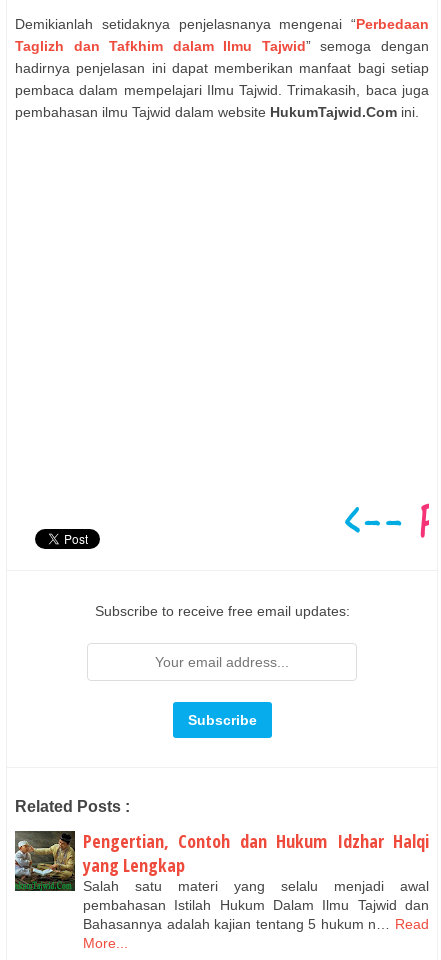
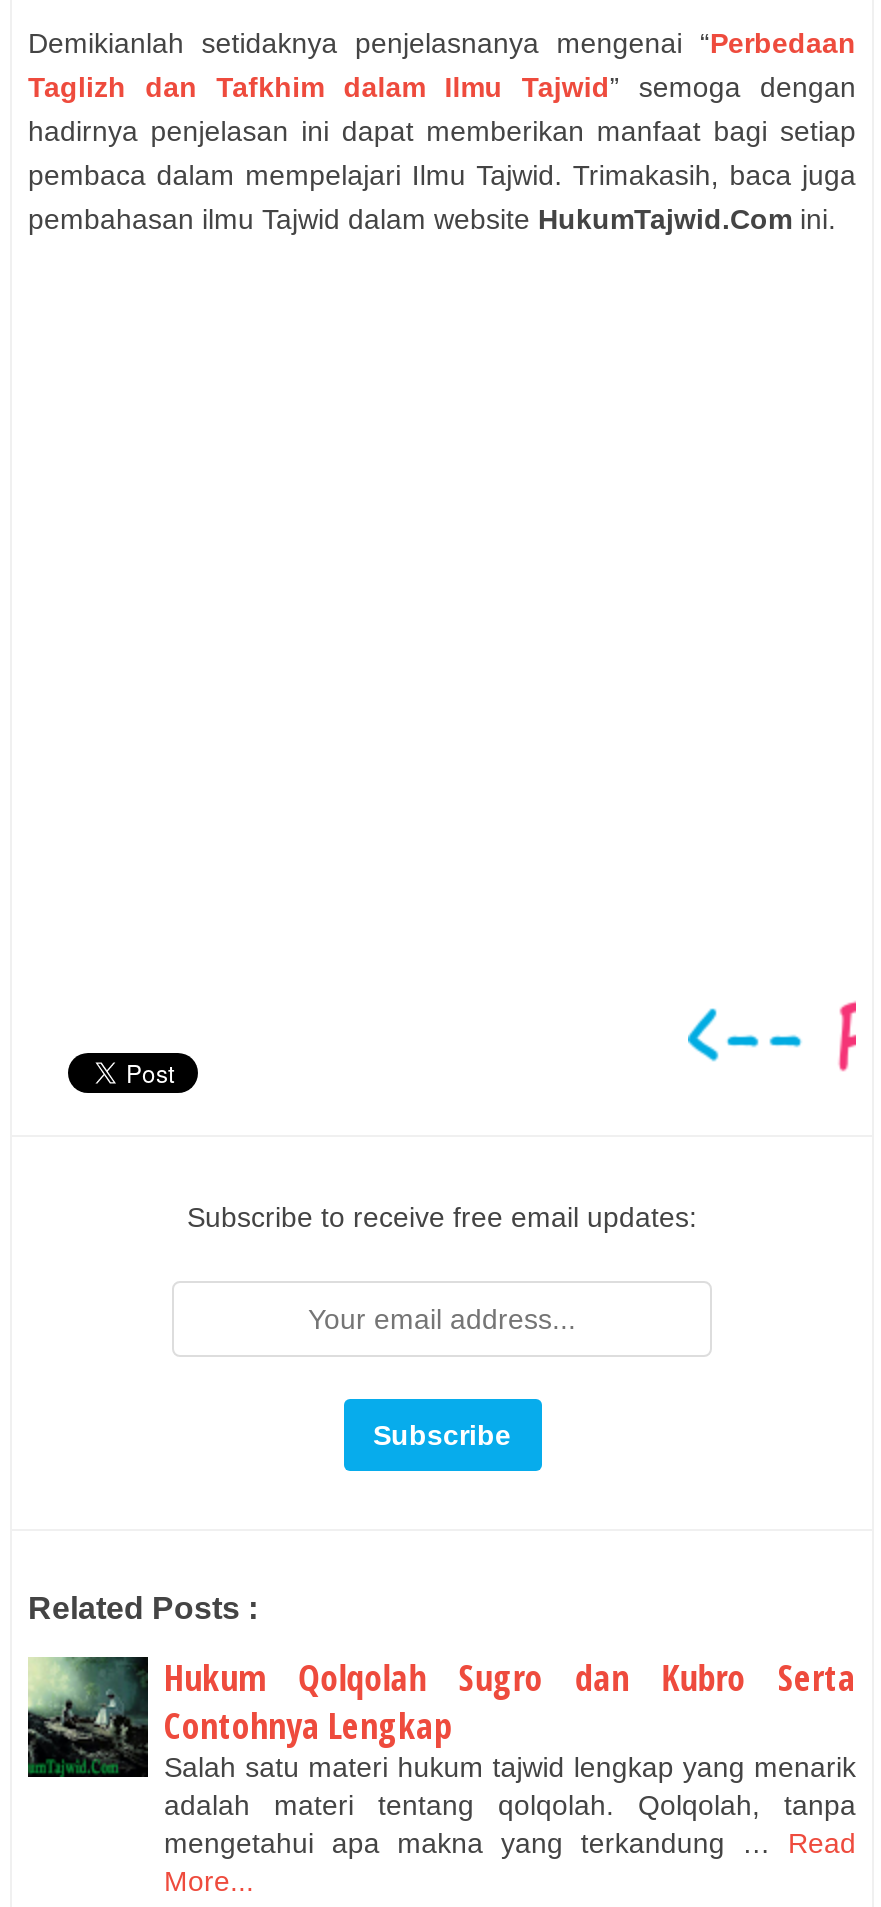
[14,829,429,932] [image] | Pengertian, Contoh dan Hukum Idzhar Halqi | yang Lengkap | Salah satu materi yang selalu menjadi awal | pembahasan Istilah Hukum Dalam Ilmu Tajwid dan | Bahasannya adalah kajian tentang 5 hukum n… Read -> [26,1653,856,1859] [image] | Hukum Qolqolah Sugro dan Kubro Serta | Contohnya Lengkap | Salah satu materi hukum tajwid lengkap yang menarik | adalah materi tentang qolqolah. Qolqolah, tanpa | mengetahui apa makna yang terkandung … Read

